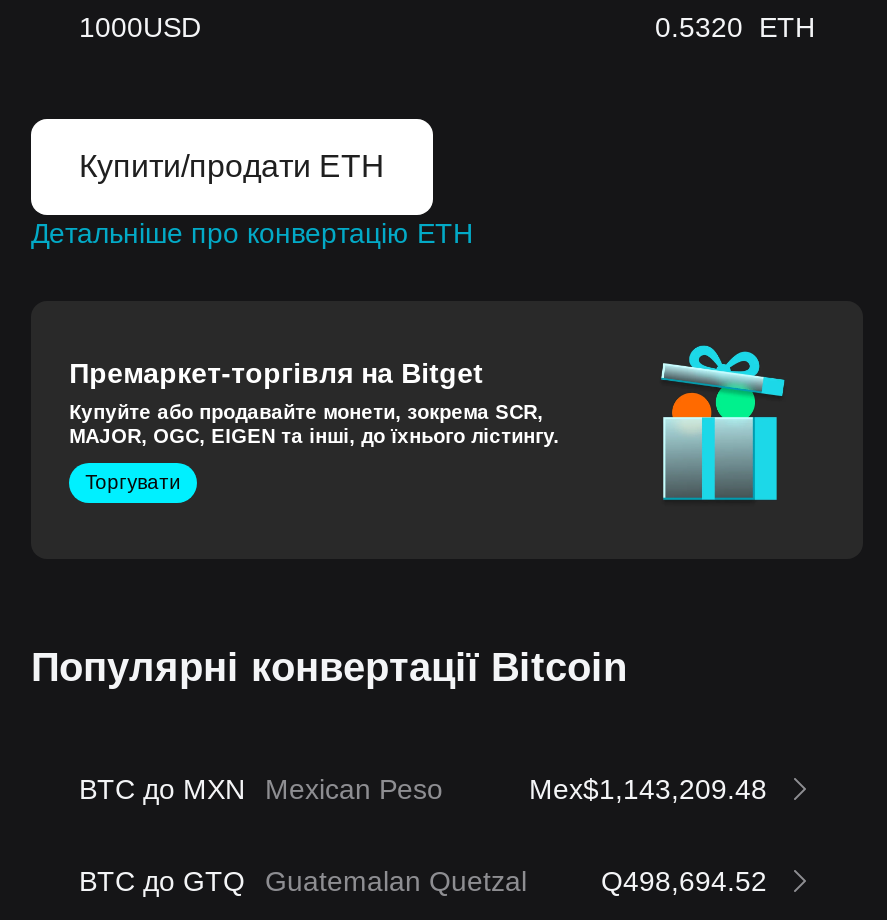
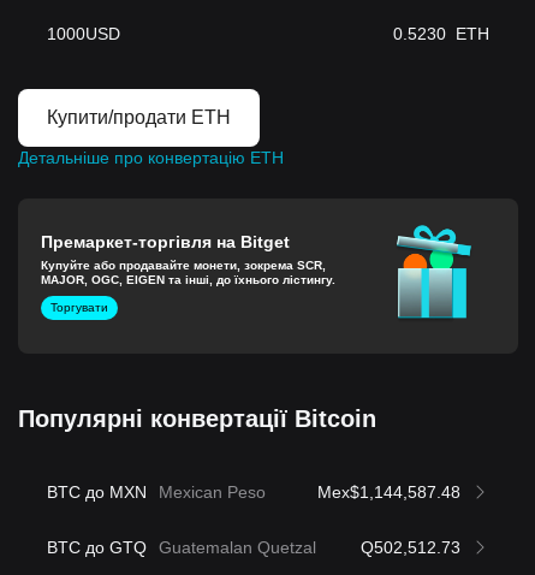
[655,11,815,43] 0.5320 ETH -> [393,24,489,43] 0.5230 ETH
[529,773,767,805] Mex$1,143,209.48 -> [317,482,460,501] Mex$1,144,587.48
[601,865,767,897] Q498,694.52 -> [361,537,460,557] Q502,512.73

